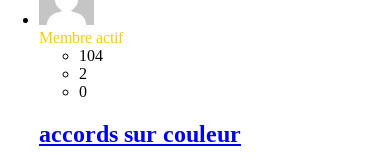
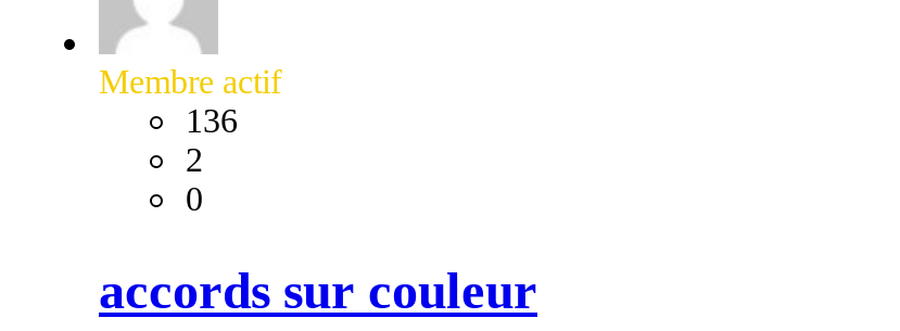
[79,47,103,64] 104 -> [186,101,238,138] 136

